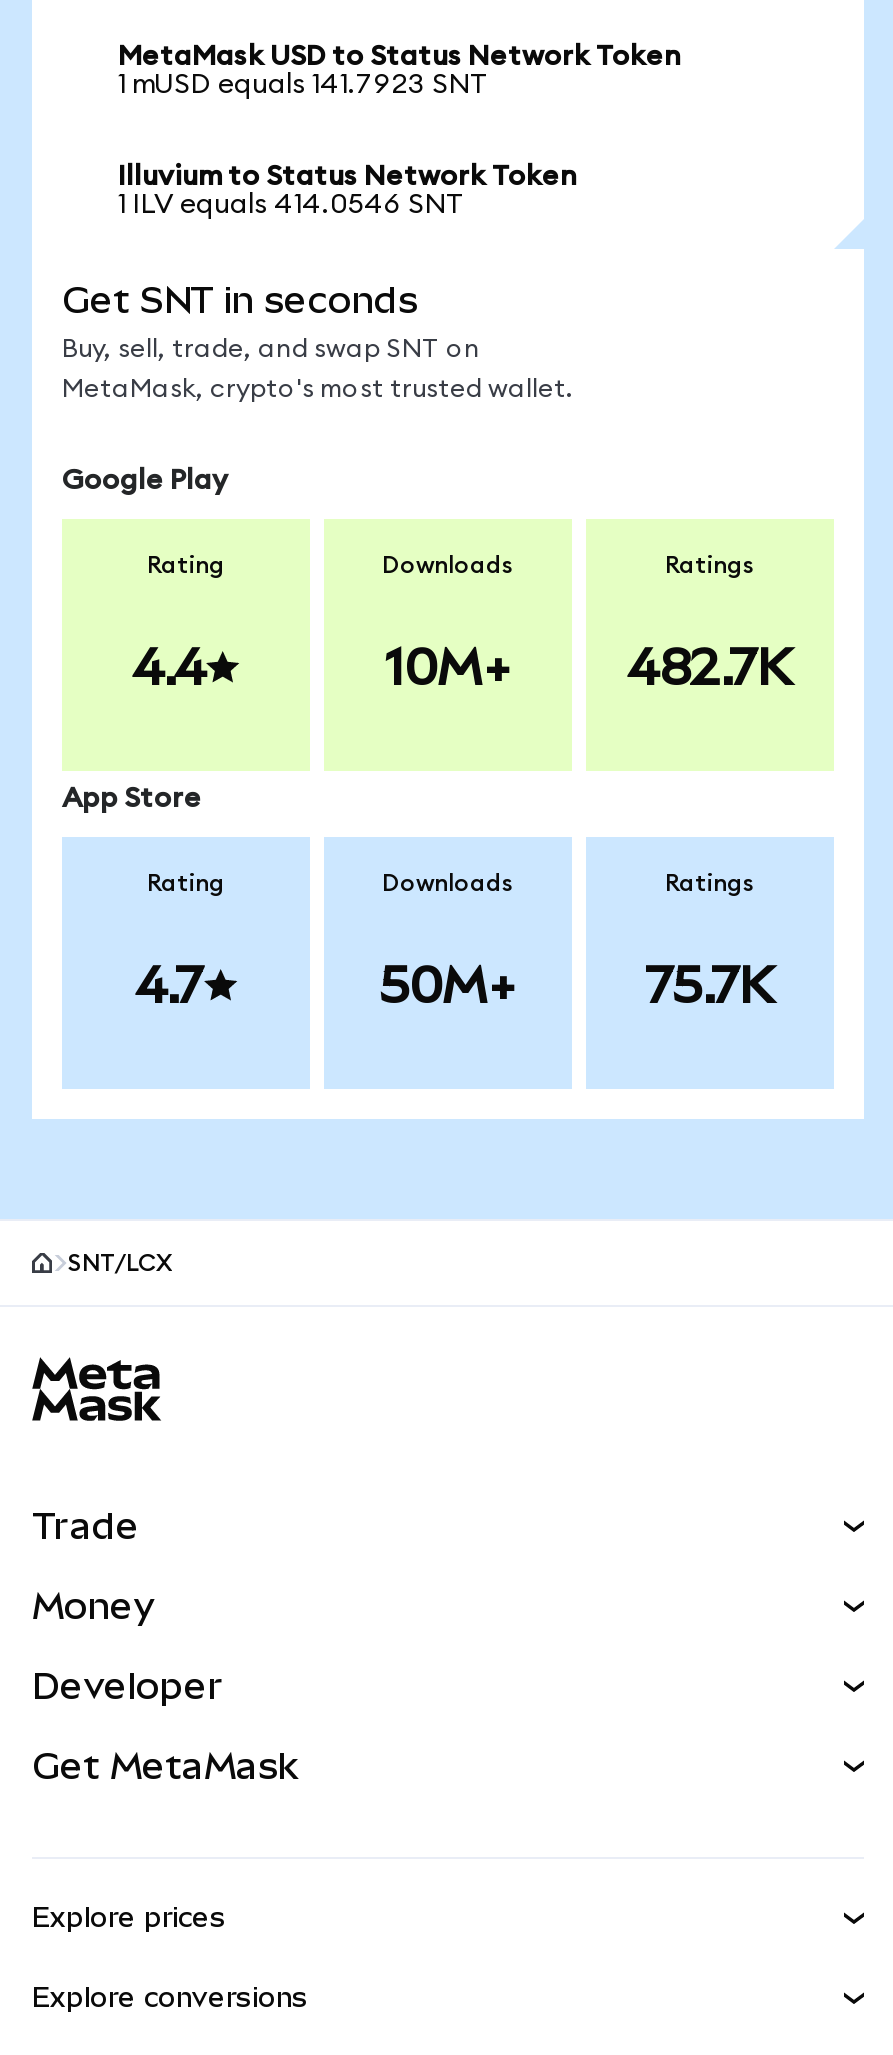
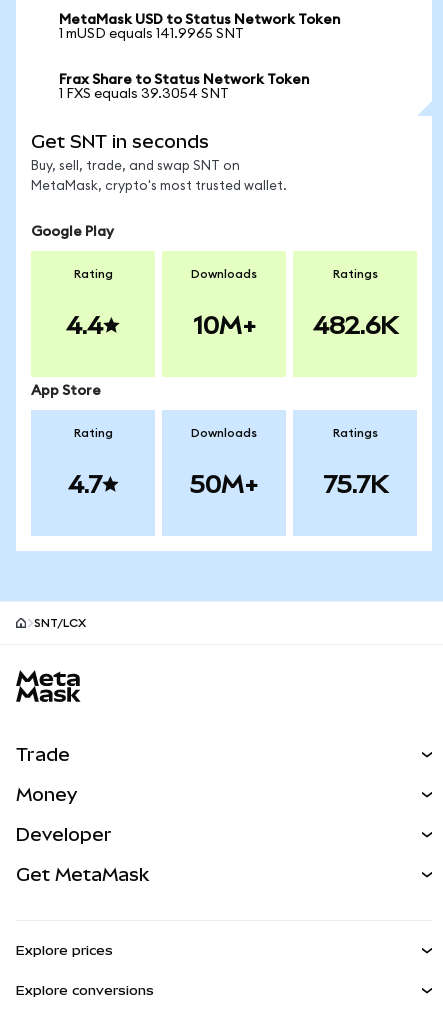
[118,71,488,99] 1 mUSD equals 141.7923 SNT -> [59,27,244,41] 1 mUSD equals 141.9965 SNT
[118,163,576,219] Illuvium to Status Network Token | 1 ILV equals 414.0546 SNT -> [59,73,309,101] Frax Share to Status Network Token | 1 FXS equals 39.3054 SNT
[627,639,793,695] 482.7K -> [312,311,397,339] 482.6K

